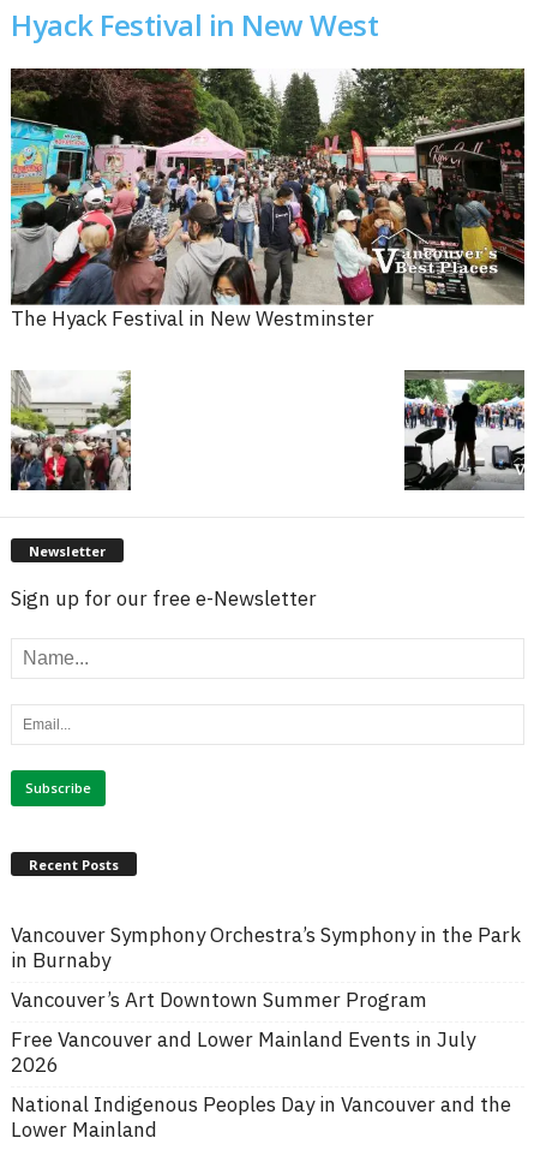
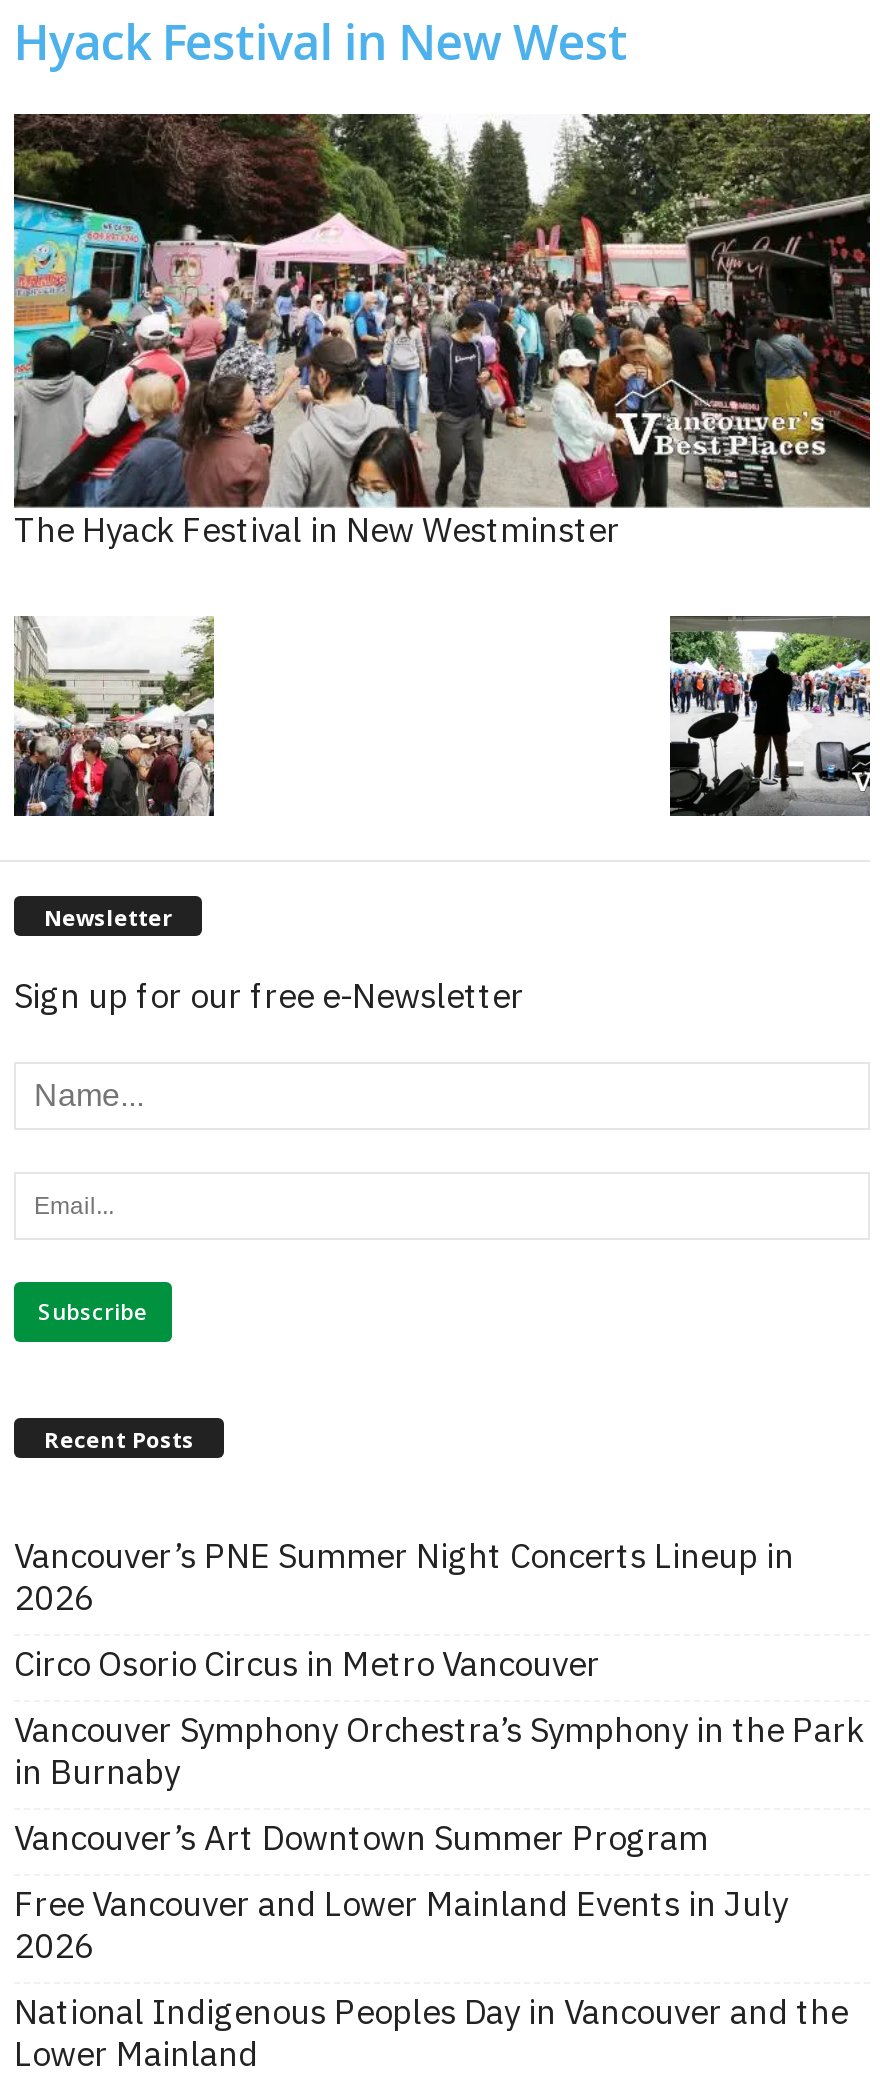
none -> [14,1534,794,1686] Vancouver’s PNE Summer Night Concerts Lineup in | 2026 | Circo Osorio Circus in Metro Vancouver

